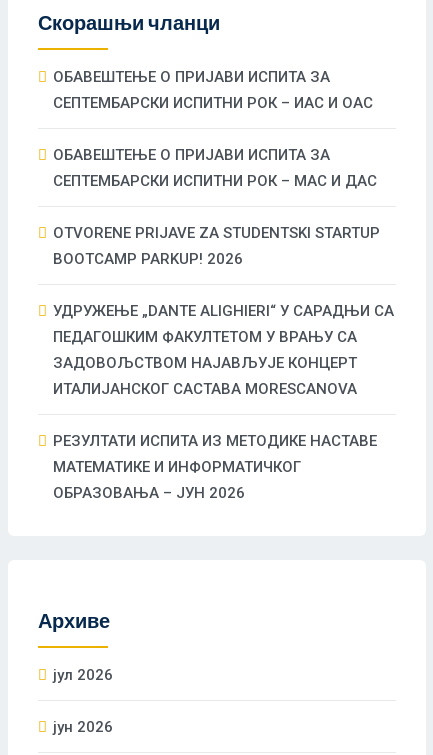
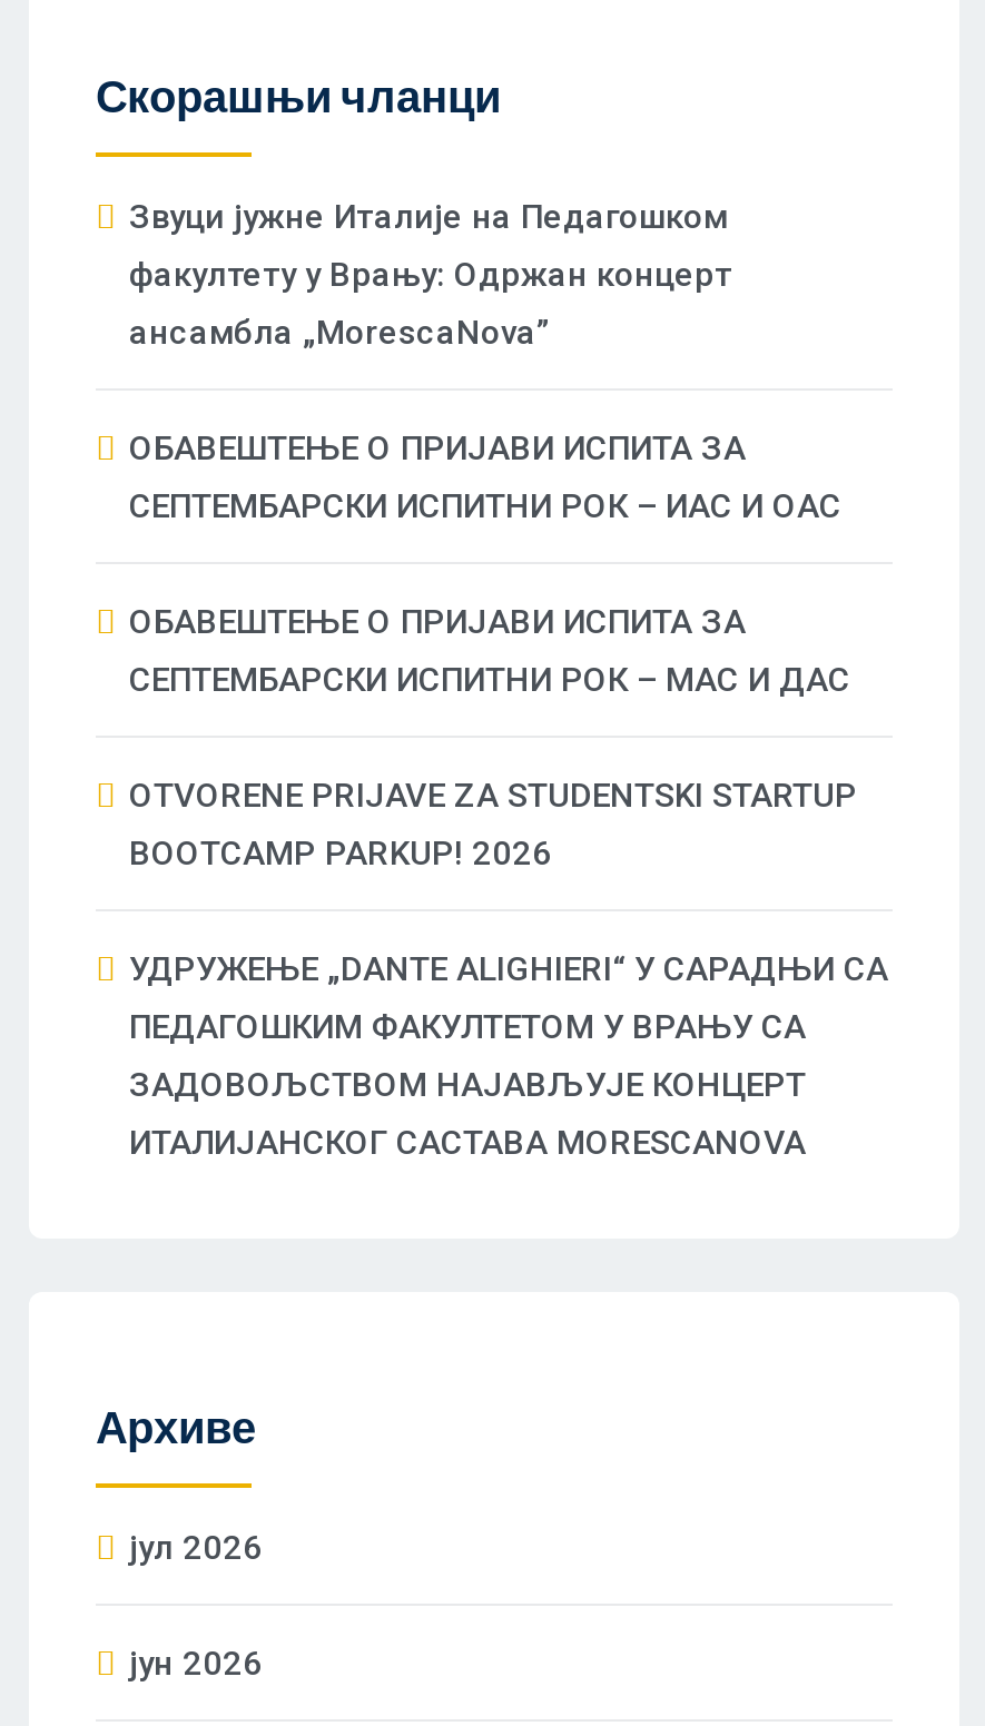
none -> [129,197,732,353] Звуци јужне Италије на Педагошком | факултету у Врању: Одржан концерт | ансамбла „MorescaNova”
moved [53,68,394,398] -> [129,428,888,1163]: ОБАВЕШТЕЊЕ О ПРИЈАВИ ИСПИТА ЗА | СЕПТЕМБАРСКИ ИСПИТНИ РОК – ИАС И ОАС | ОБАВЕШТЕЊЕ О ПРИЈАВИ ИСПИТА ЗА | ... | ЗАДОВОЉСТВОМ НАЈАВЉУЈЕ КОНЦЕРТ | ИТАЛИЈАНСКОГ САСТАВА MORESCANOVA
[53,432,377,502] РЕЗУЛТАТИ ИСПИТА ИЗ МЕТОДИКЕ НАСТАВЕ | МАТЕМАТИКЕ И ИНФОРМАТИЧКОГ | ОБРАЗОВАЊА – ЈУН 2026 -> none

